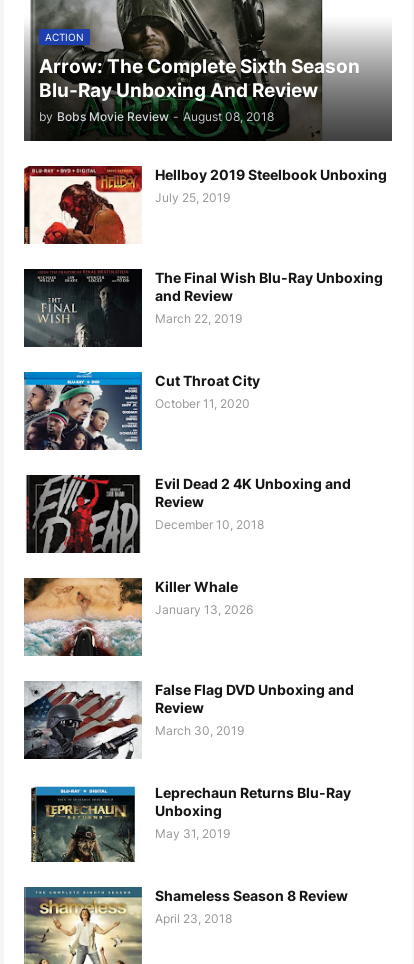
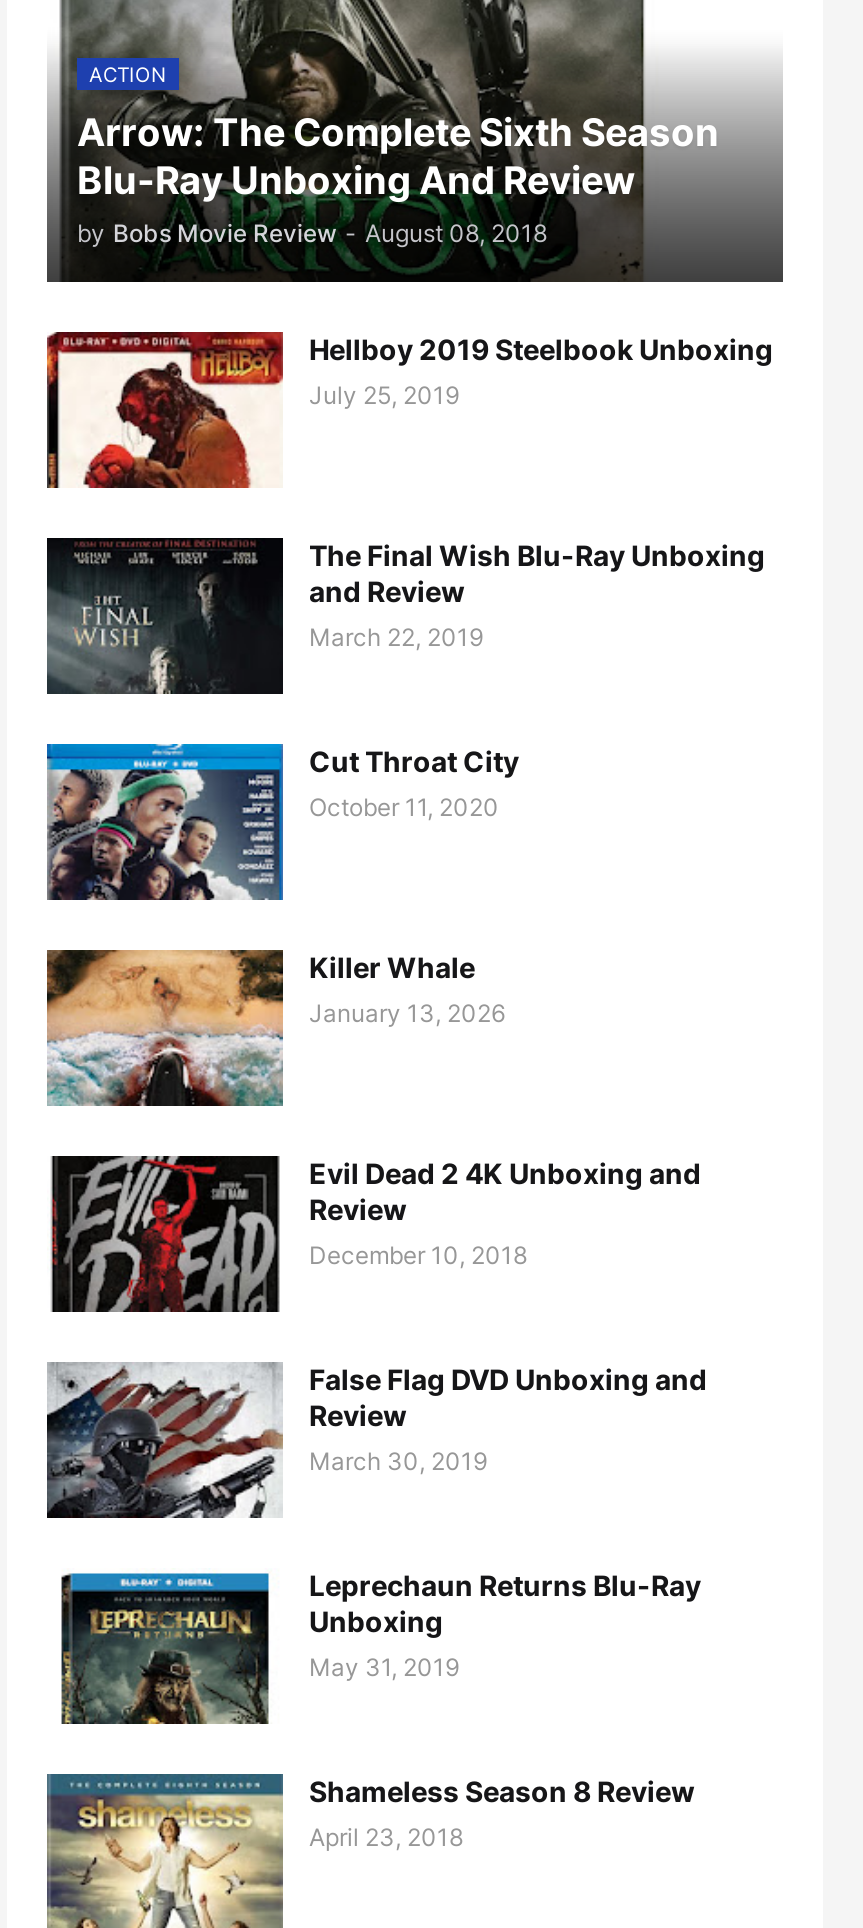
moved [24,473,351,555] -> [47,1152,701,1316]: [image] | Evil Dead 2 4K Unboxing and | Review | December 10, 2018
moved [23,578,253,657] -> [45,948,505,1106]: [image] | Killer Whale | January 13, 2026

